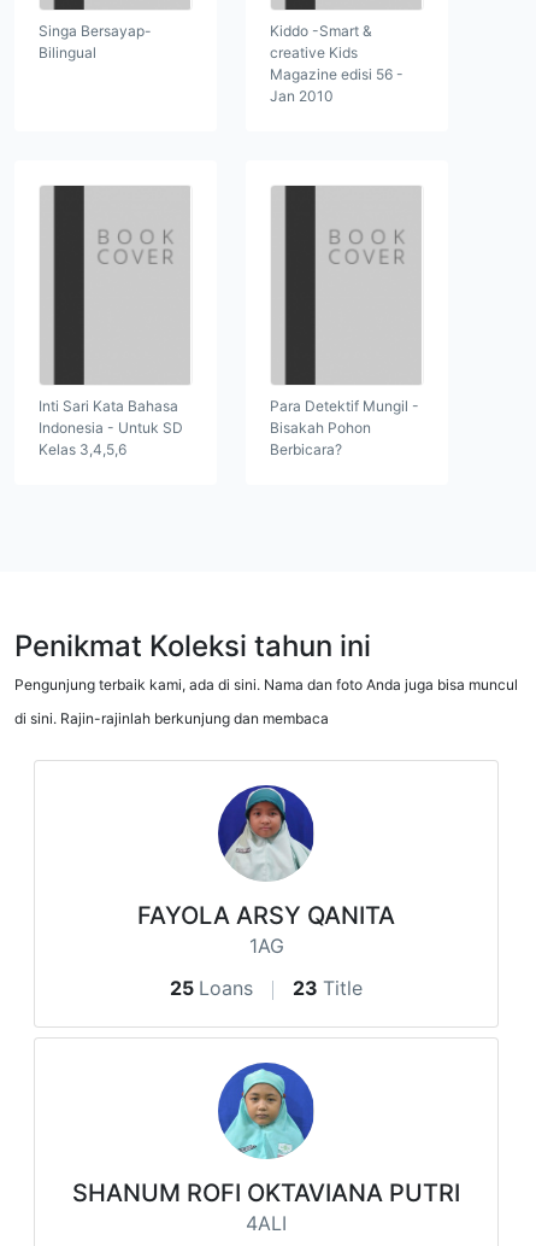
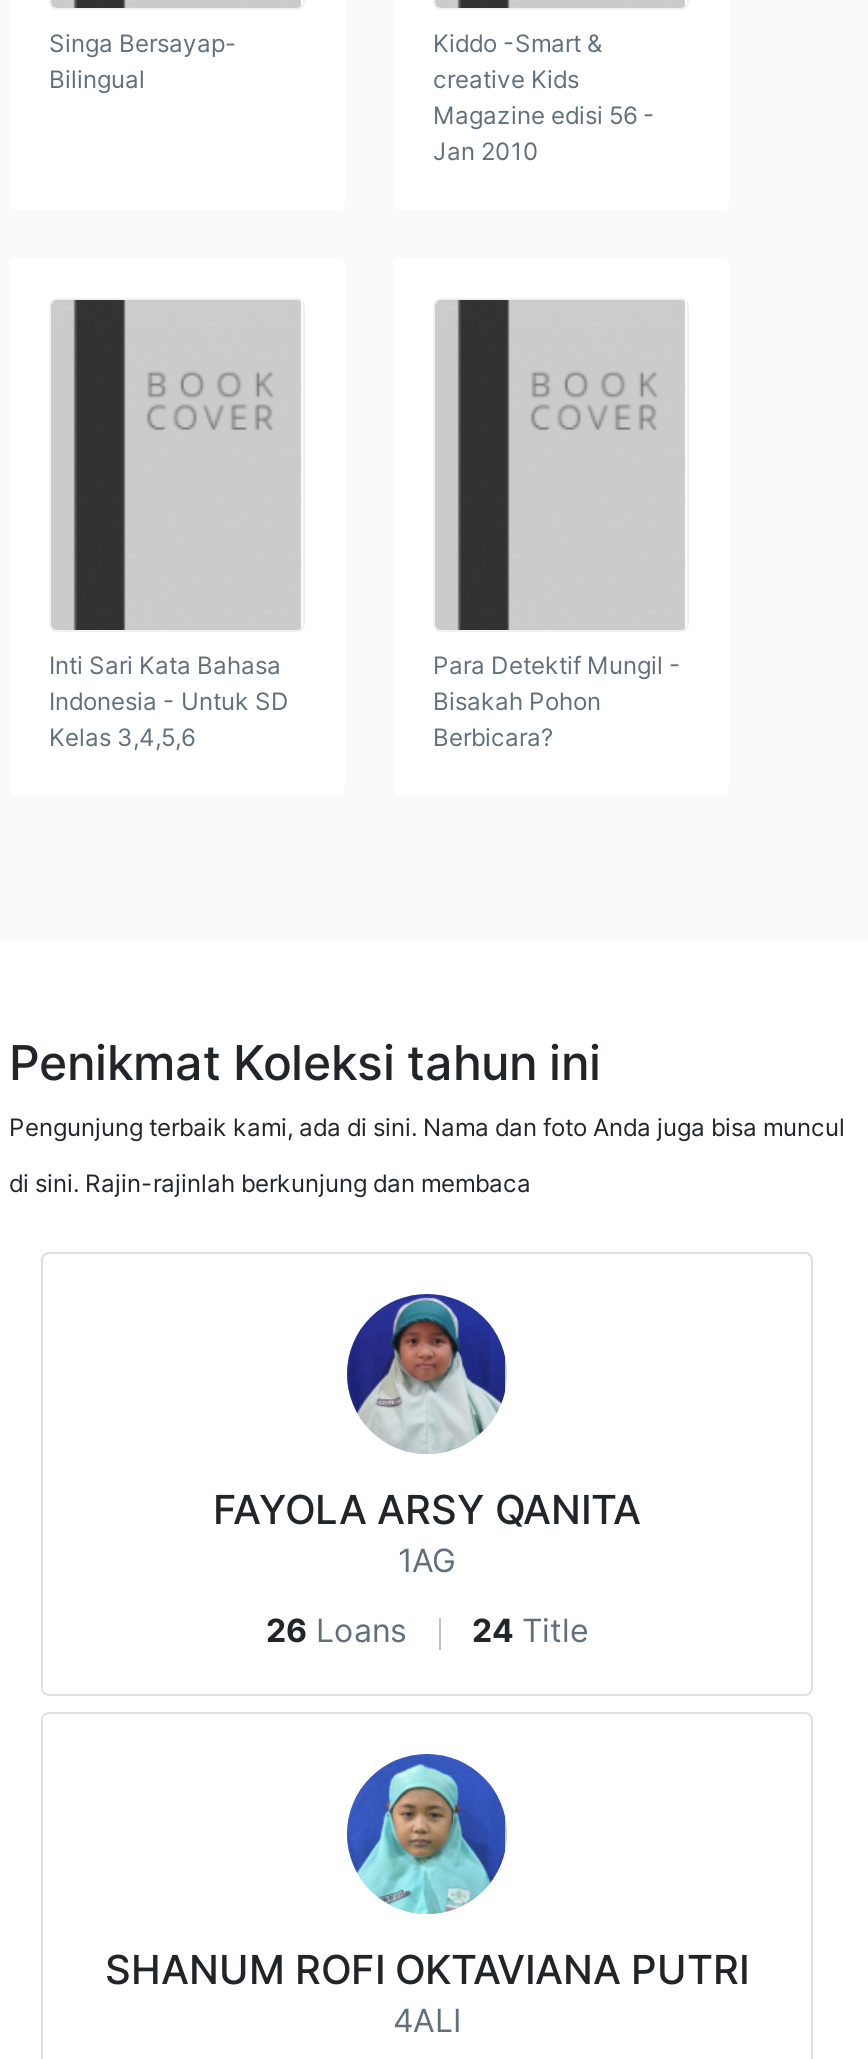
[170,976,253,1000] 25 Loans -> [266,1611,406,1651] 26 Loans
[293,976,363,1000] 23 Title -> [472,1611,588,1651] 24 Title

